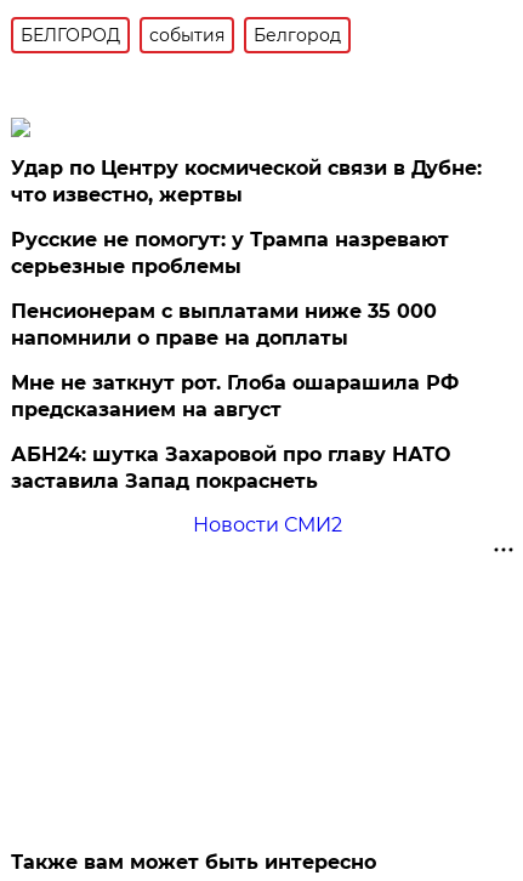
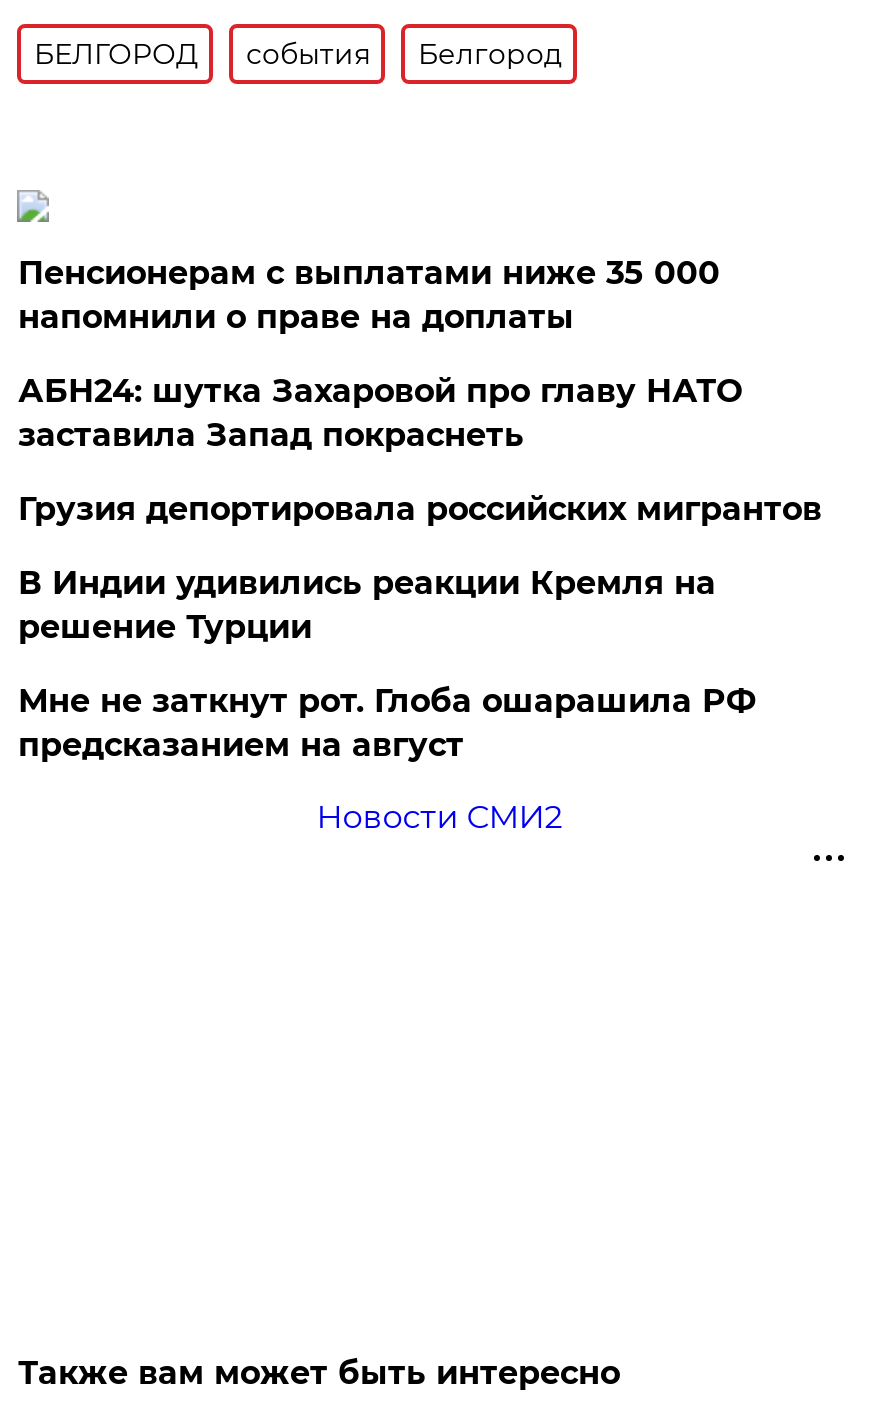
[11,156,482,278] Удар по Центру космической связи в Дубне: | что известно, жертвы | Русские не помогут: у Трампа назревают | серьезные проблемы -> none
moved [11,300,437,349] -> [18,254,720,336]: Пенсионерам с выплатами ниже 35 000 | напомнили о праве на доплаты
none -> [18,490,822,646] Грузия депортировала российских мигрантов | В Индии удивились реакции Кремля на | решение Турции
moved [11,371,459,421] -> [18,682,756,764]: Мне не заткнут рот. Глоба ошарашила РФ | предсказанием на август
moved [11,443,451,493] -> [18,372,742,454]: АБН24: шутка Захаровой про главу НАТО | заставила Запад покраснеть

